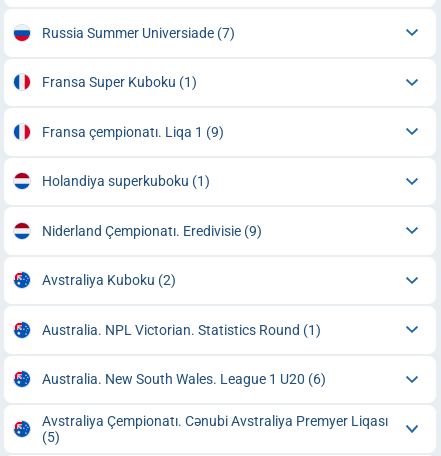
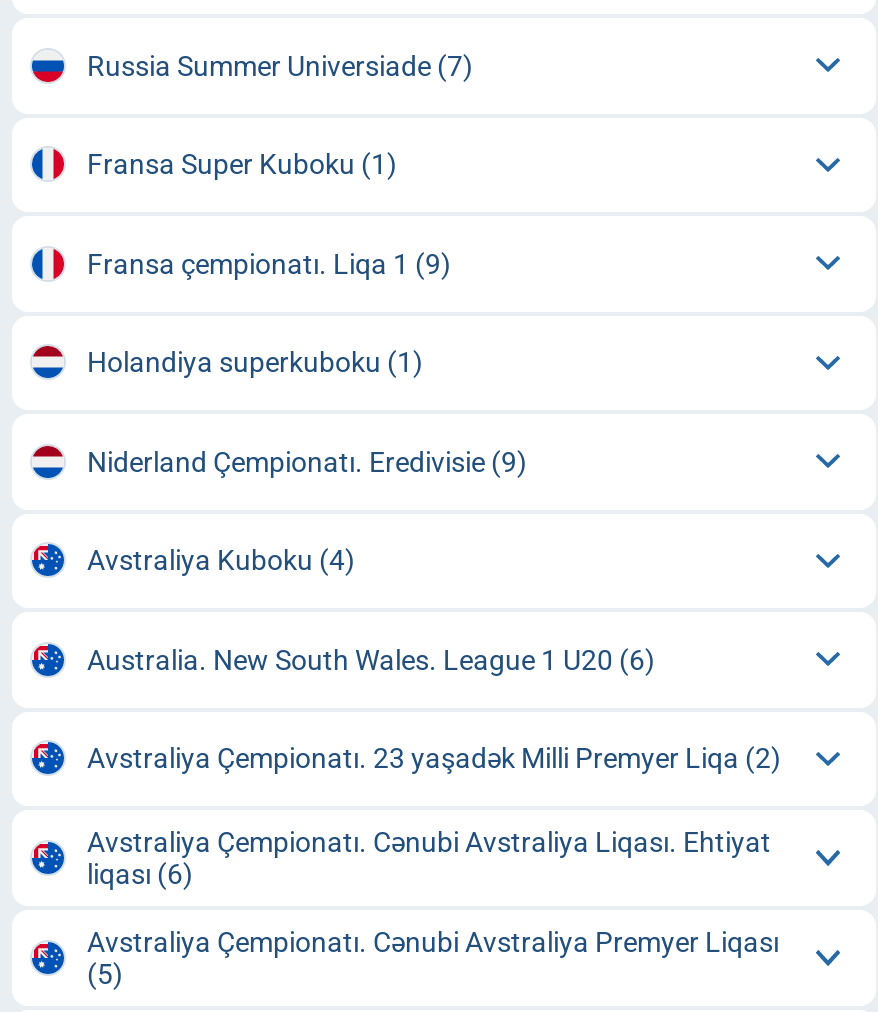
[41,272,320,338] Avstraliya Kuboku (2) | Australia. NPL Victorian. Statistics Round (1) -> [87,544,355,576] Avstraliya Kuboku (4)
moved [41,371,325,387] -> [87,644,655,676]: Australia. New South Wales. League 1 U20 (6)
none -> [87,742,781,890] Avstraliya Çempionatı. 23 yaşadək Milli Premyer Liqa (2) | Avstraliya Çempionatı. Cənubi Avstraliya Liqası. Ehtiyat | liqası (6)

